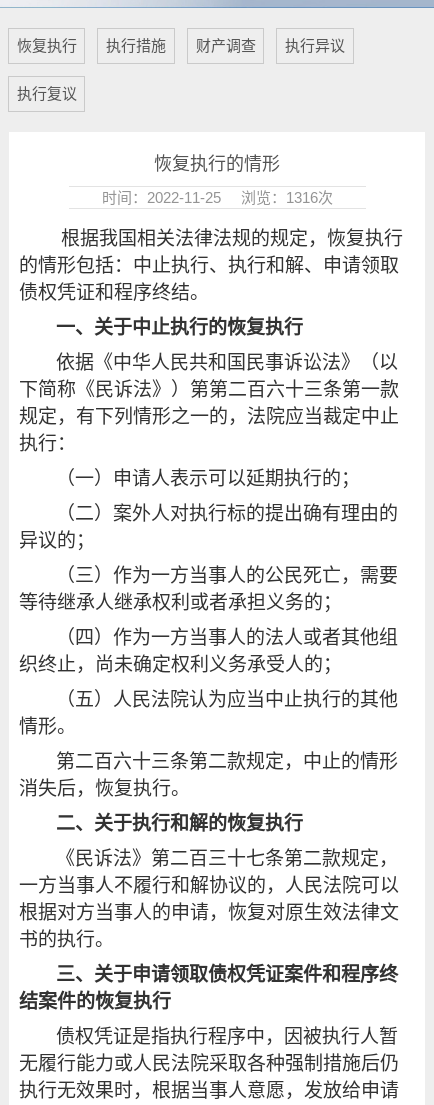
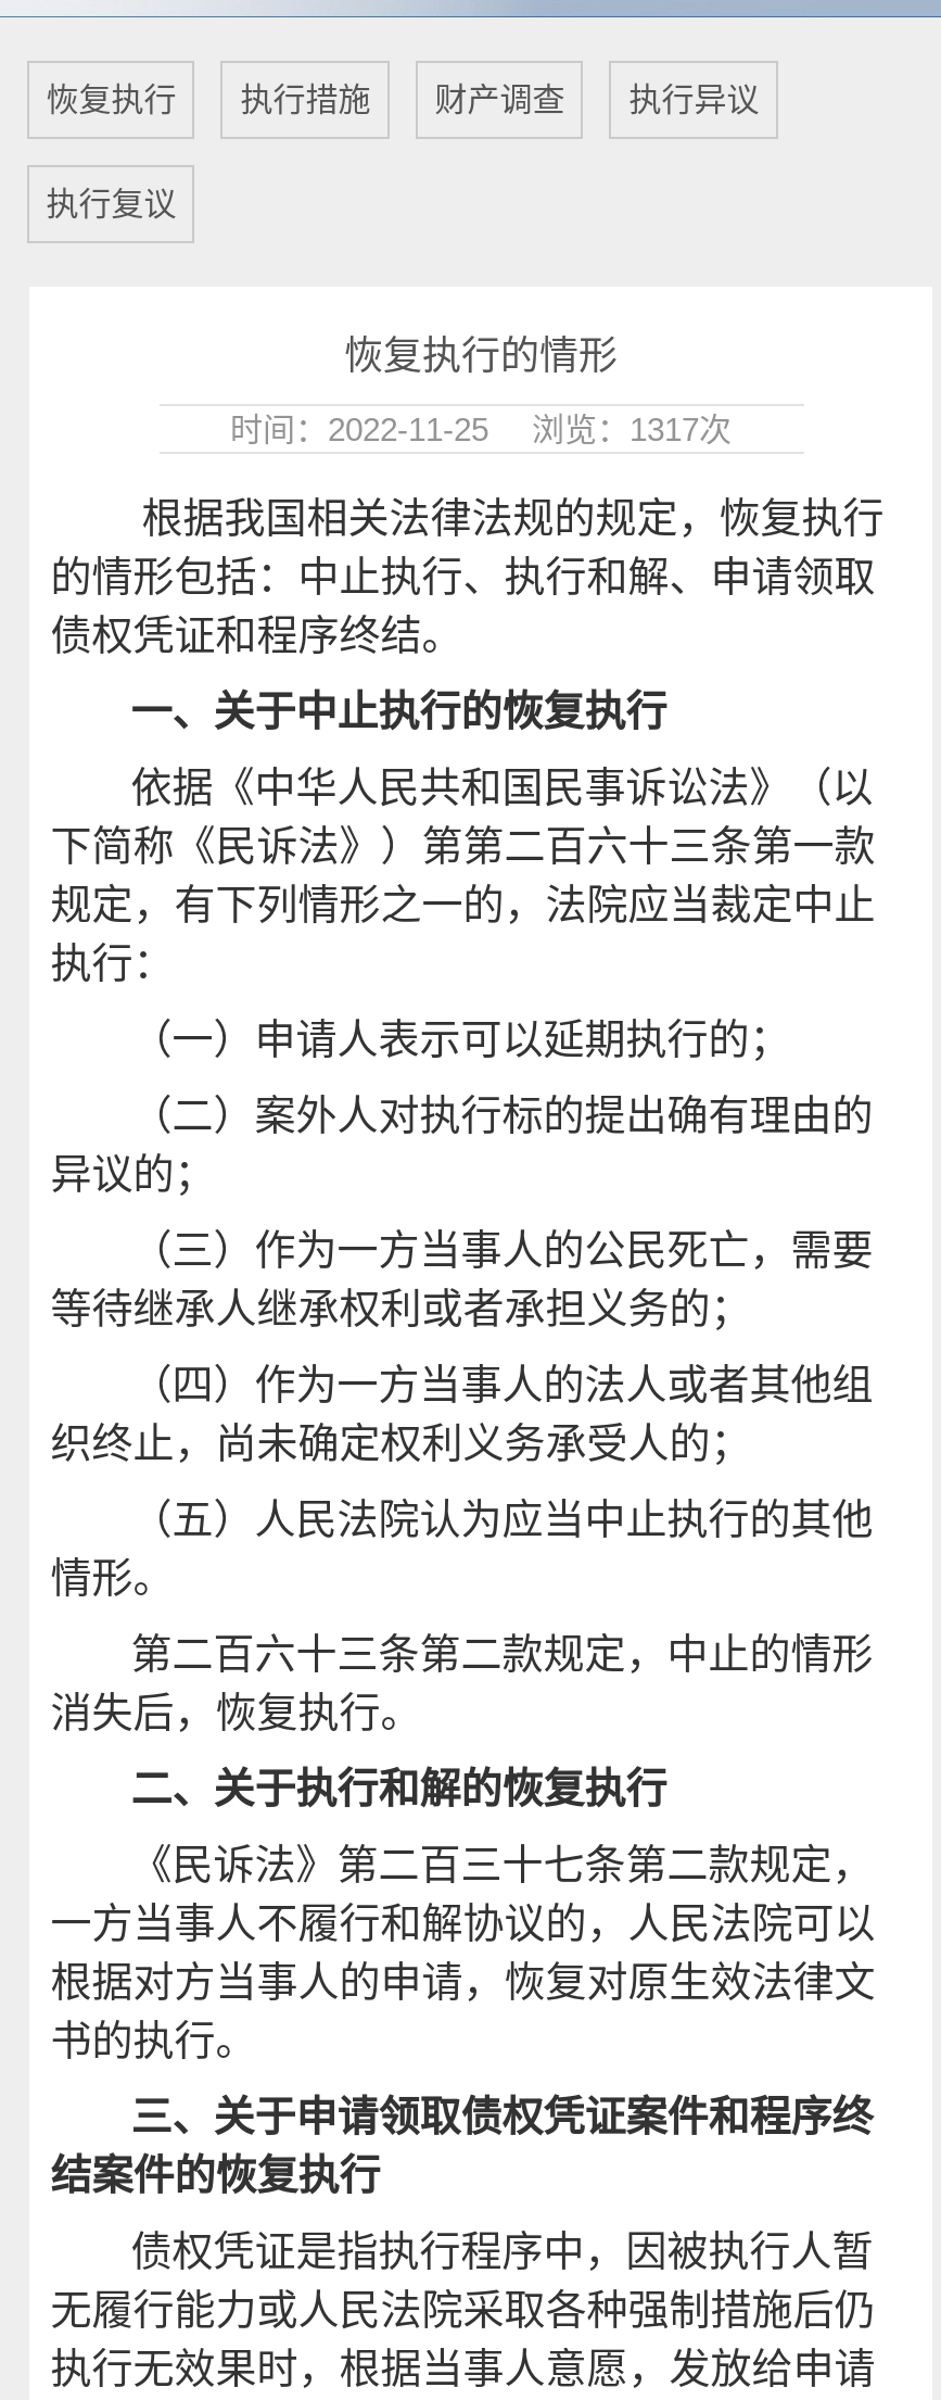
[101,189,332,206] 时间：2022-11-25 浏览：1316次 -> [230,411,732,448] 时间：2022-11-25 浏览：1317次

